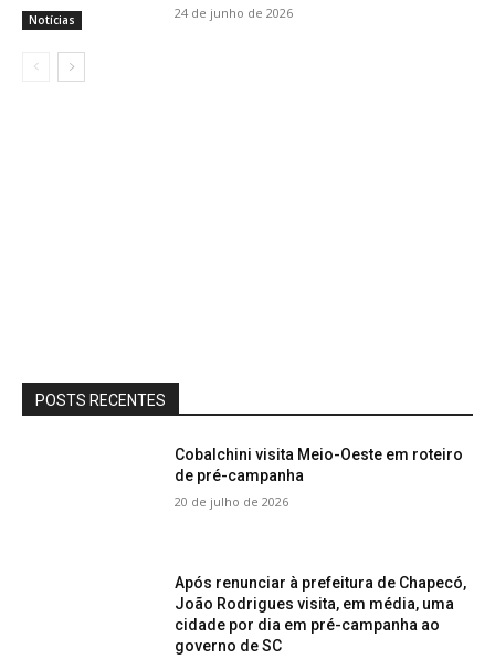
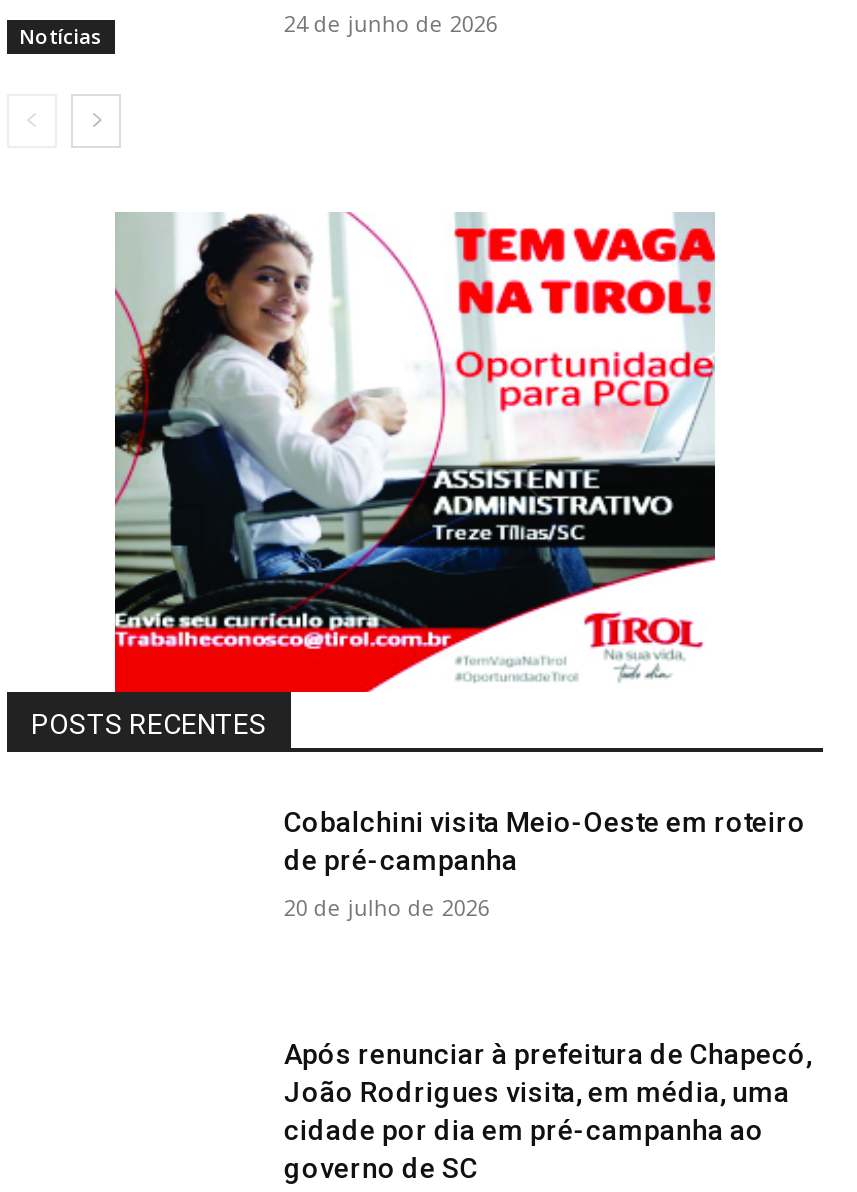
none -> [113,212,717,694] [image]

